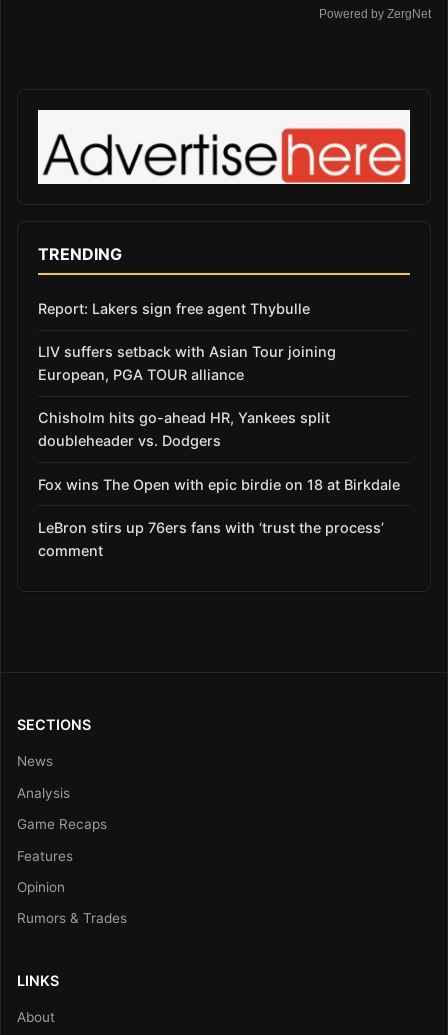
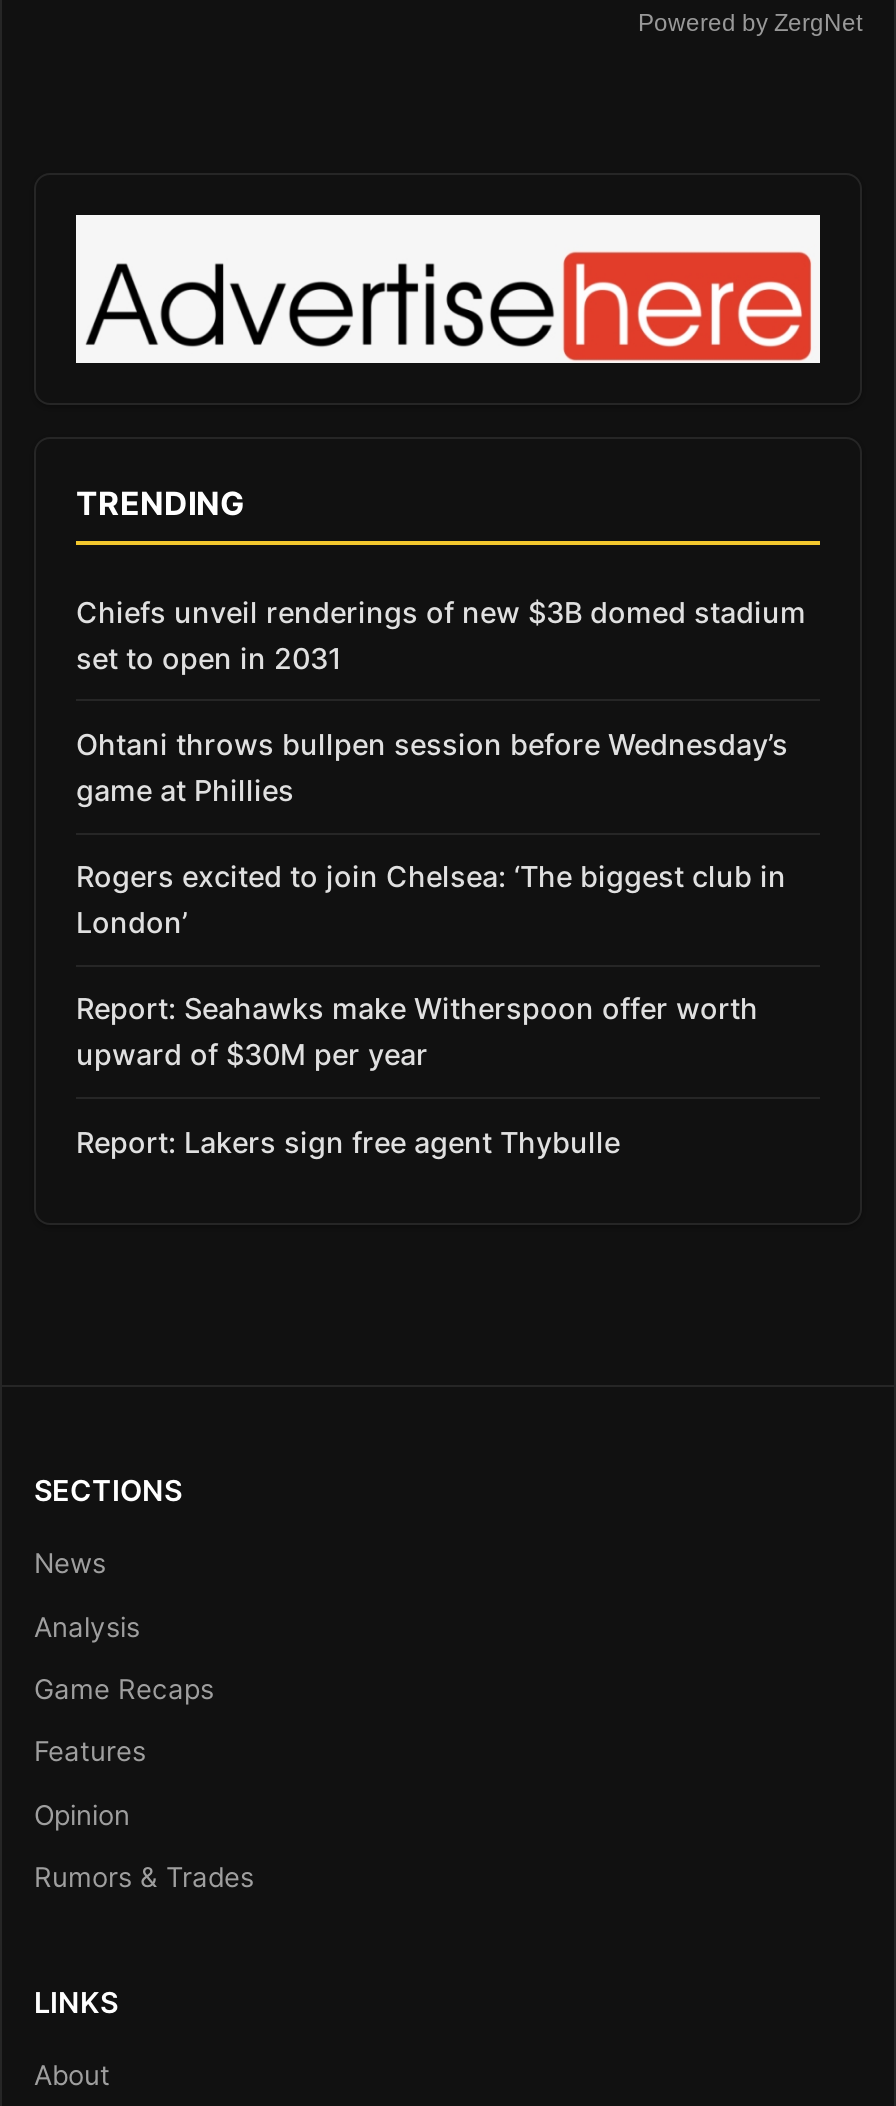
none -> [76,595,806,1072] Chiefs unveil renderings of new $3B domed stadium | set to open in 2031 | Ohtani throws bullpen session before Wednesday’s | game at Phillies | Rogers excited to join Chelsea: ‘The biggest club in | London’ | Report: Seahawks make Witherspoon offer worth | upward of $30M per year
moved [38,300,310,317] -> [76,1124,620,1158]: Report: Lakers sign free agent Thybulle
[38,343,400,559] LIV suffers setback with Asian Tour joining | European, PGA TOUR alliance | Chisholm hits go-ahead HR, Yankees split | doubleheader vs. Dodgers | Fox wins The Open with epic birdie on 18 at Birkdale | LeBron stirs up 76ers fans with ‘trust the process’ | comment -> none

